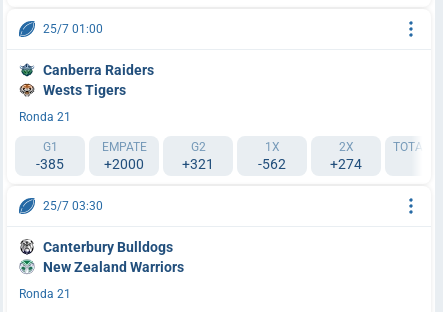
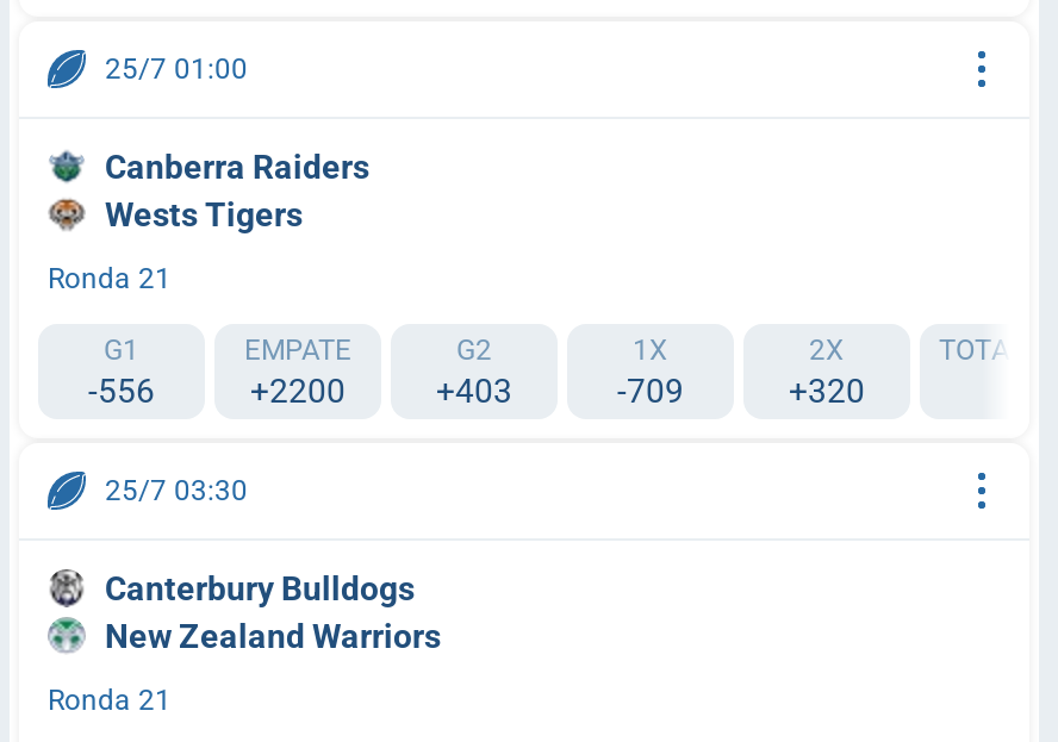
[36,155,64,171] -385 -> [88,370,155,409] -556
[104,155,144,171] +2000 -> [250,370,346,409] +2200
[182,155,214,171] +321 -> [436,370,512,409] +403
[258,155,286,171] -562 -> [617,370,684,409] -709
[330,155,362,171] +274 -> [789,370,865,409] +320

